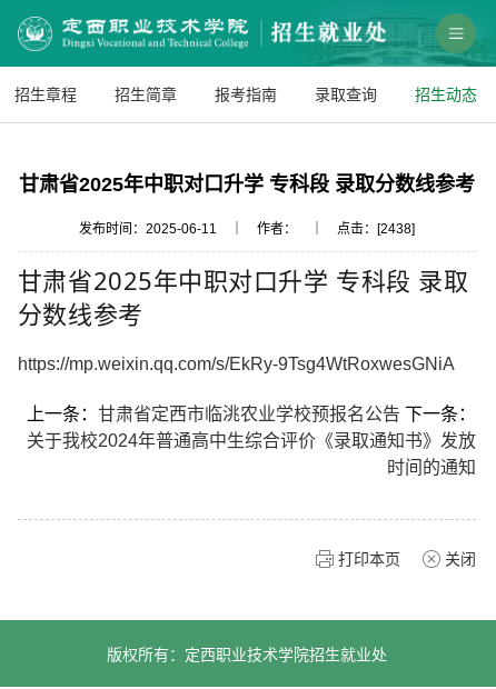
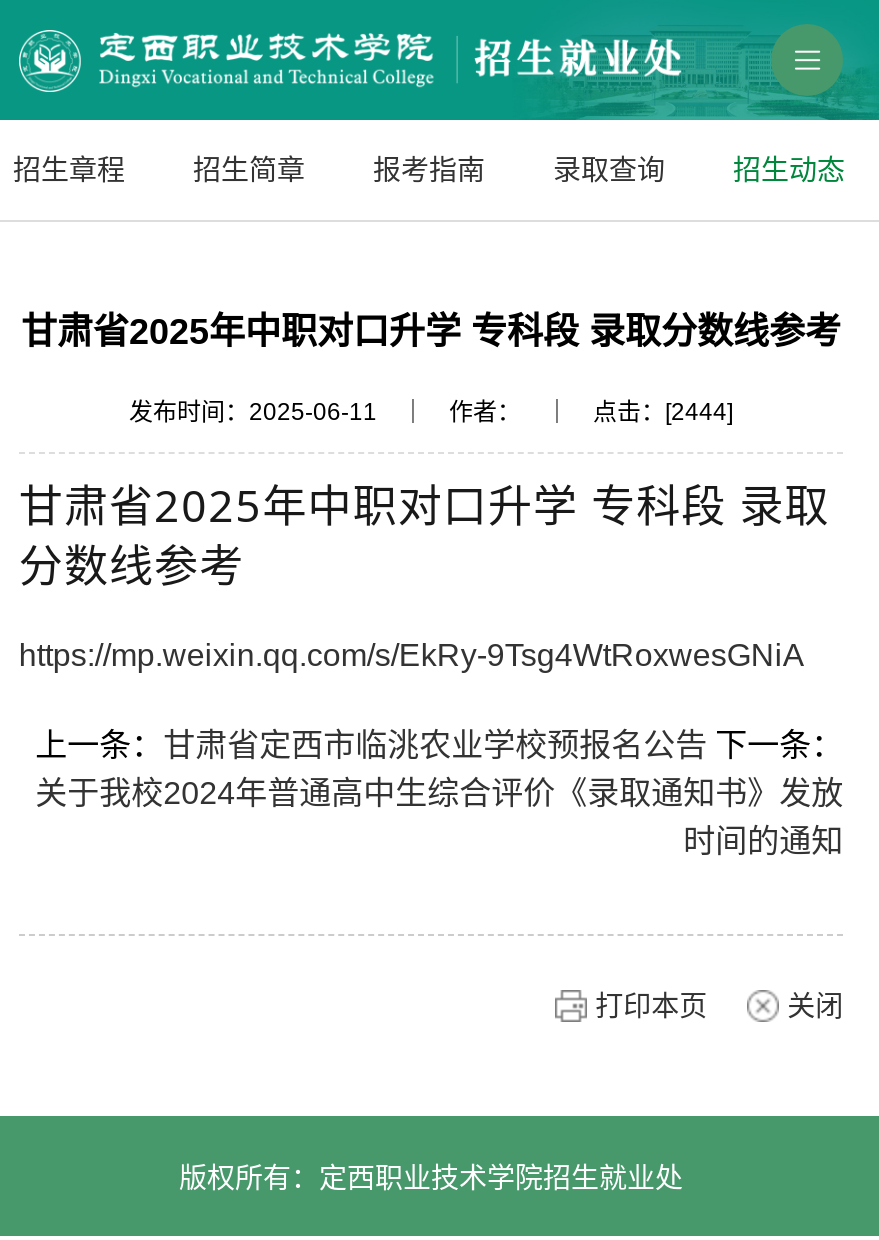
[79,221,415,237] 发布时间：2025-06-11 ｜ 作者： ｜ 点击：[2438] -> [129,398,733,426] 发布时间：2025-06-11 ｜ 作者： ｜ 点击：[2444]

